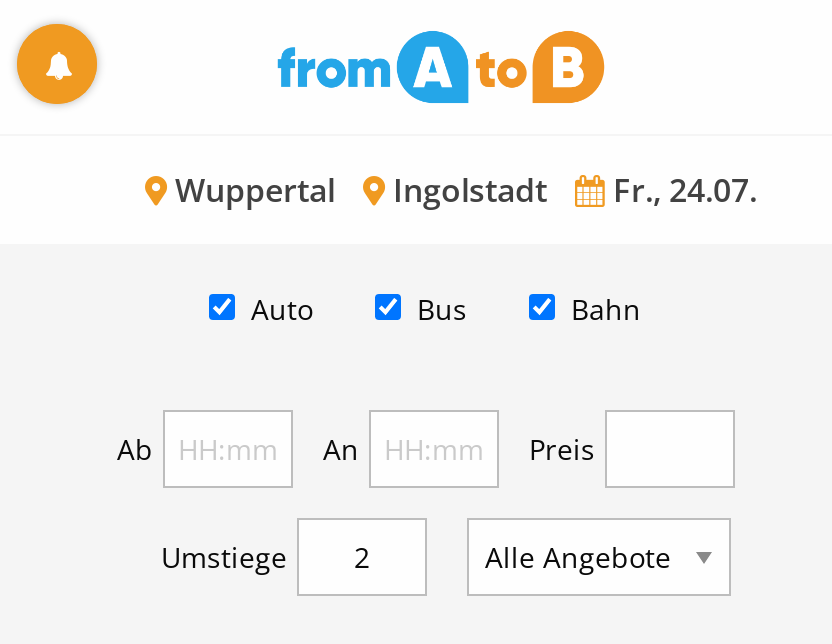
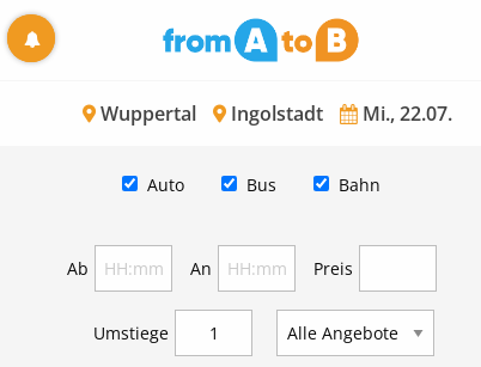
[167,167,757,211] Wuppertal Ingolstadt Fr., 24.07. -> [95,100,452,126] Wuppertal Ingolstadt Mi., 22.07.

